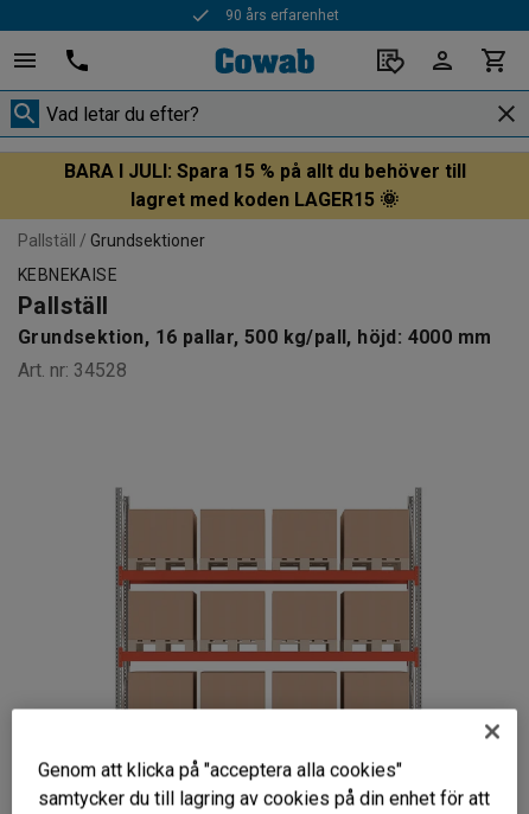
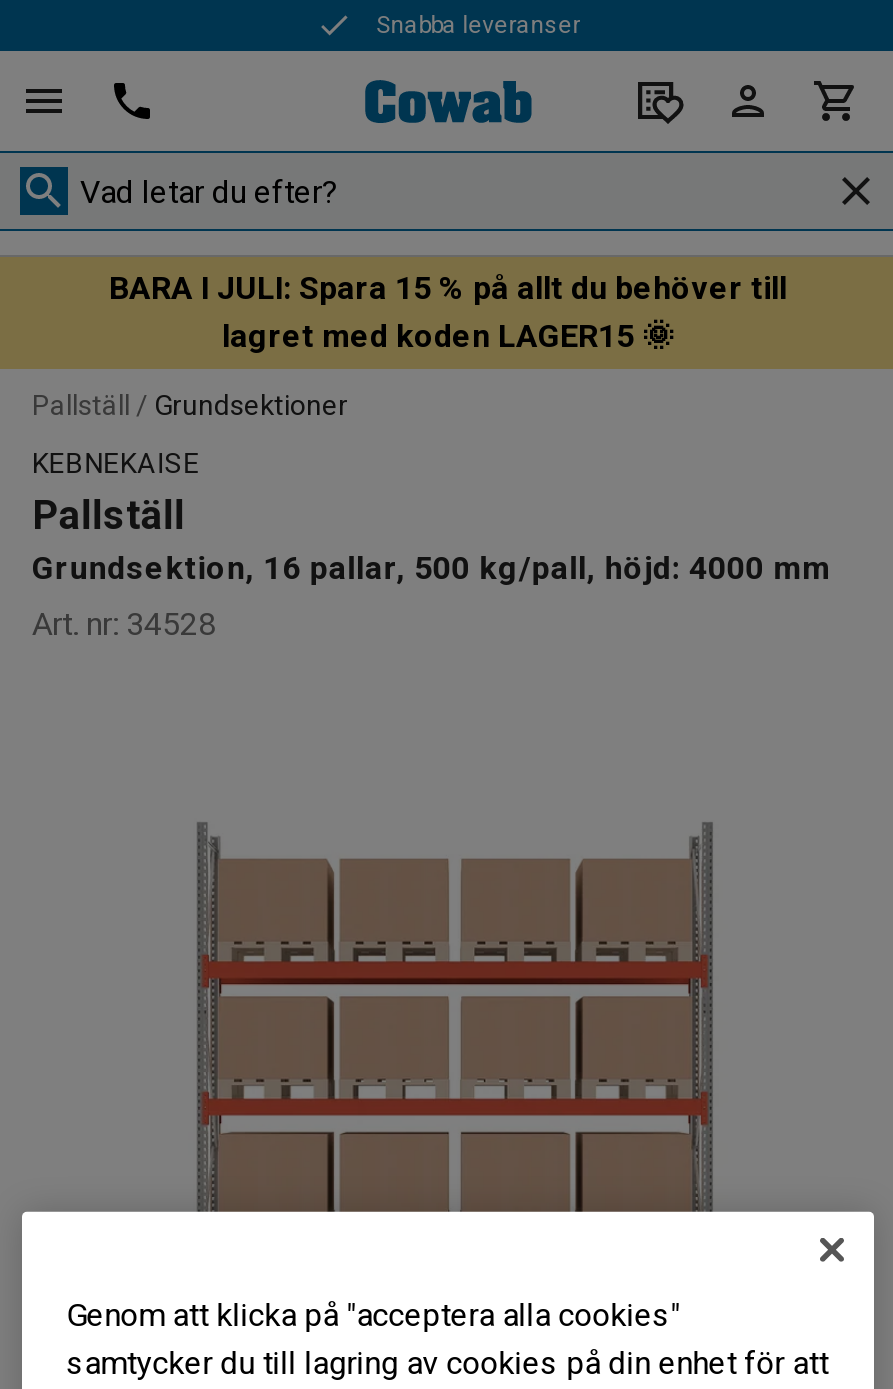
[225,7,339,24] 90 års erfarenhet -> [376,11,580,39] Snabba leveranser

